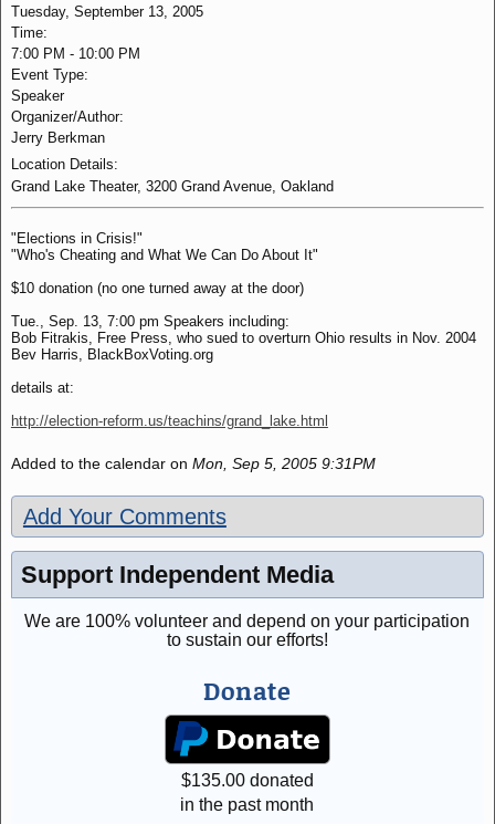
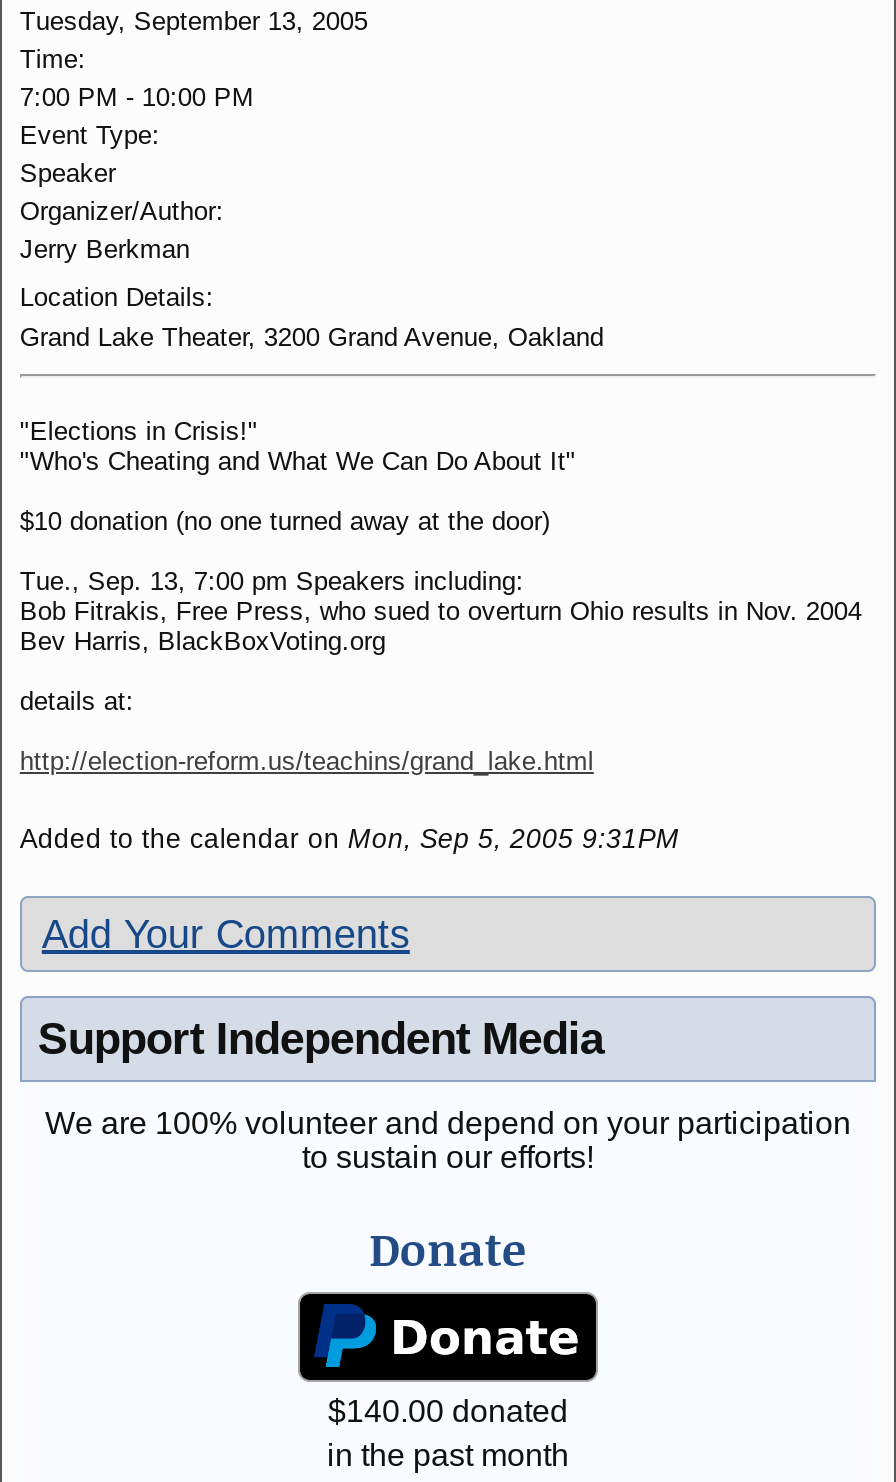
[181,771,314,789] $135.00 donated -> [328,1393,568,1427] $140.00 donated

